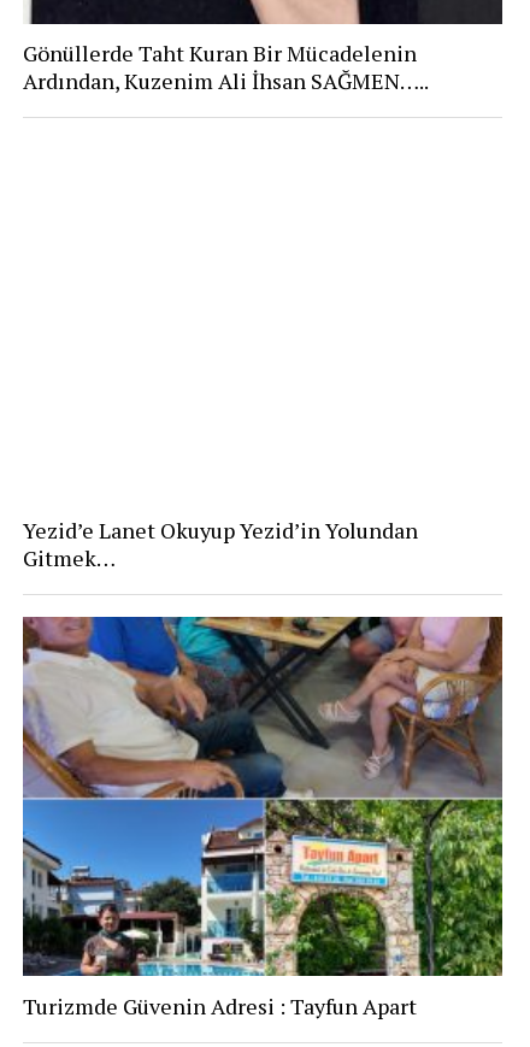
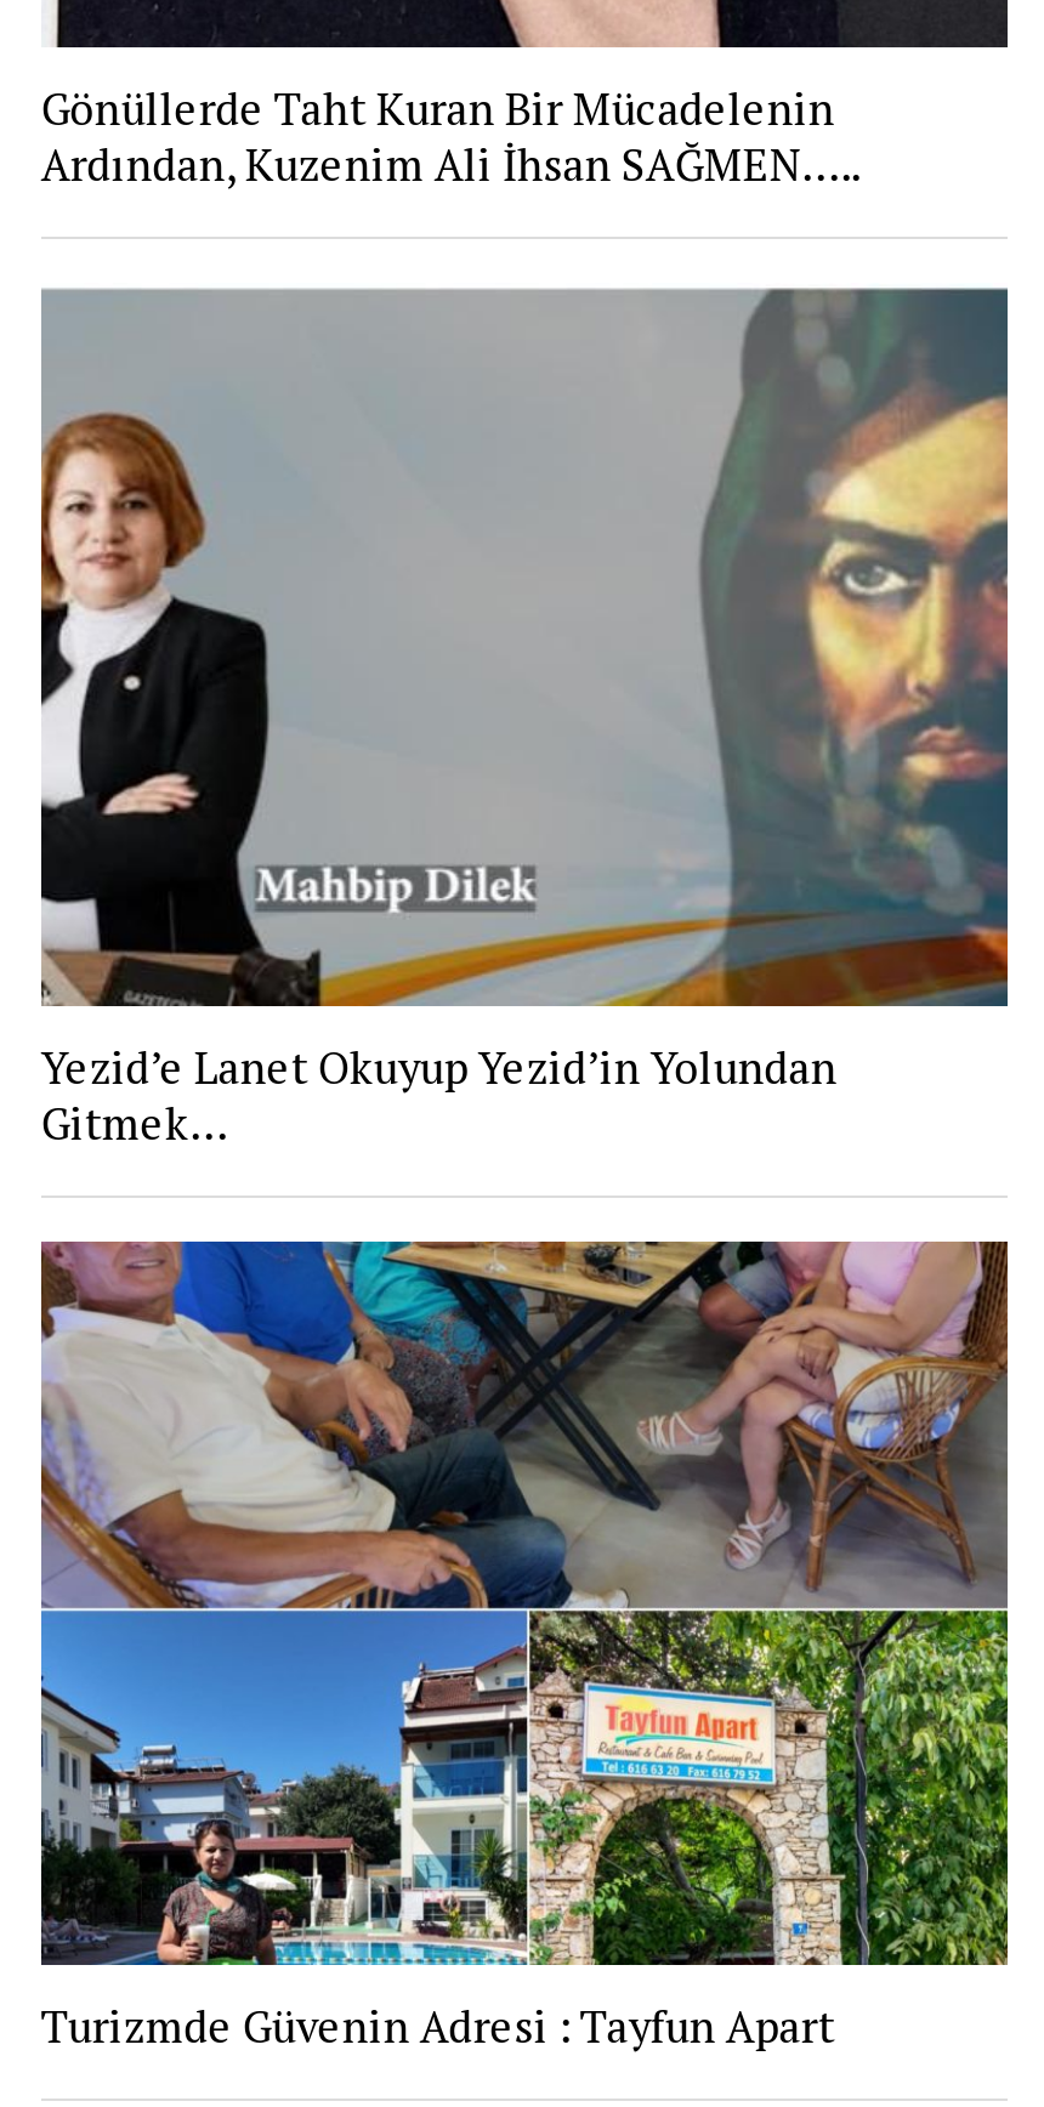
none -> [39,286,1010,1010] [image]

